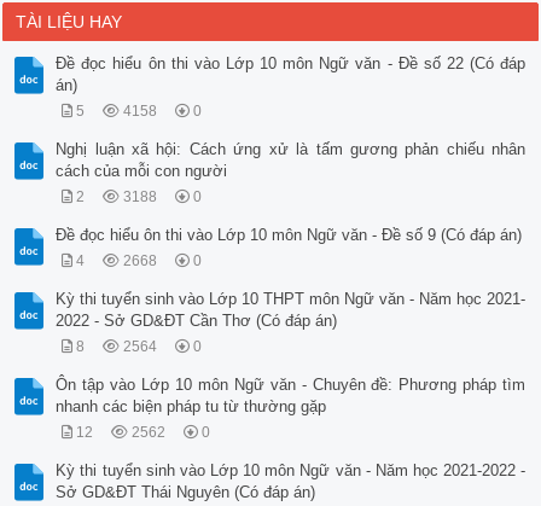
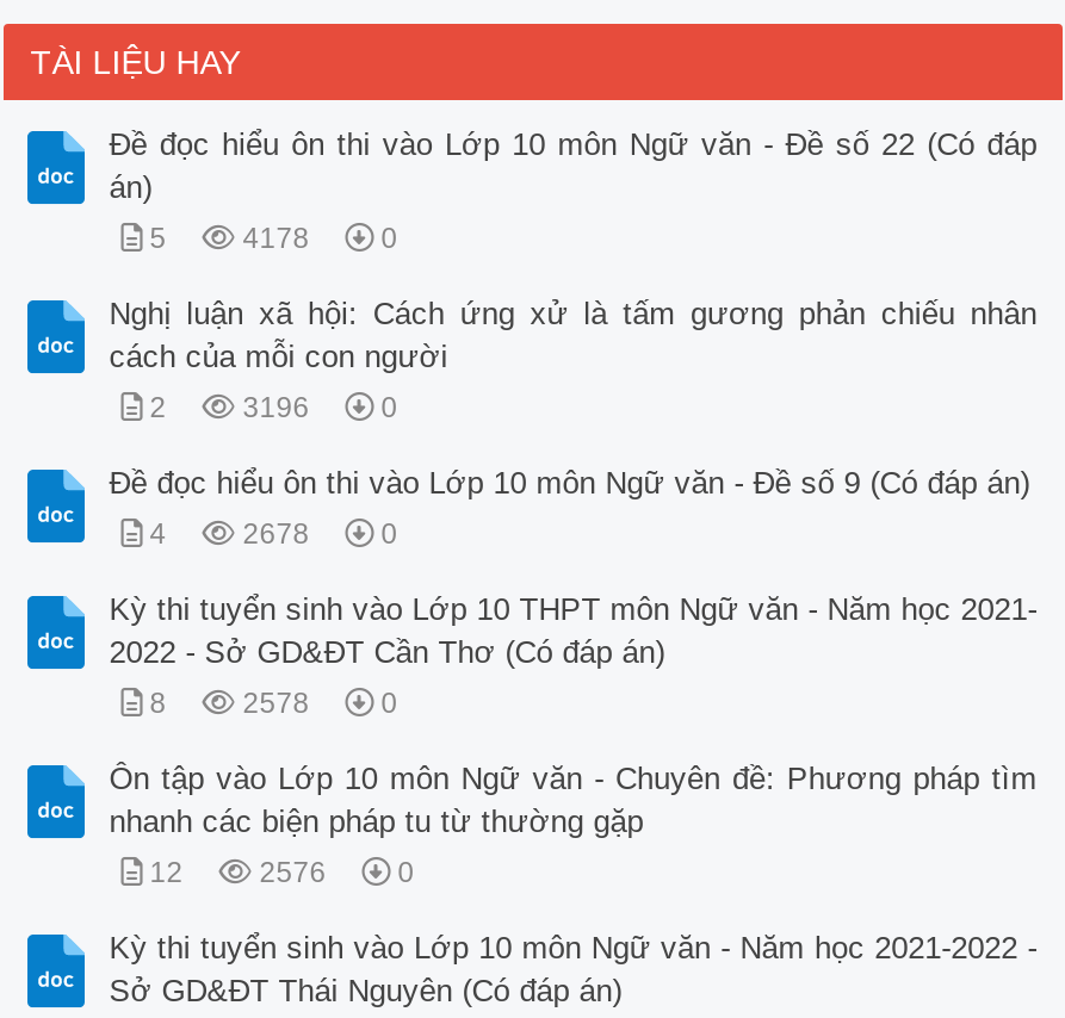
[123,103,157,120] 4158 -> [243,222,309,255] 4178
[123,189,157,205] 3188 -> [243,391,309,425] 3196
[123,253,157,269] 2668 -> [243,518,309,551] 2678
[123,338,157,355] 2564 -> [243,687,309,720] 2578
[132,424,166,441] 2562 -> [259,856,326,889] 2576

